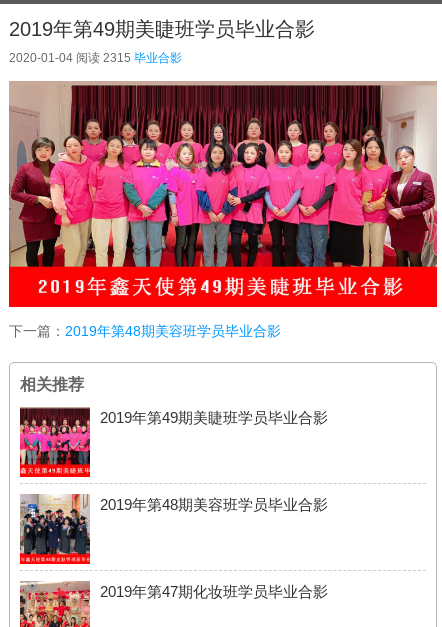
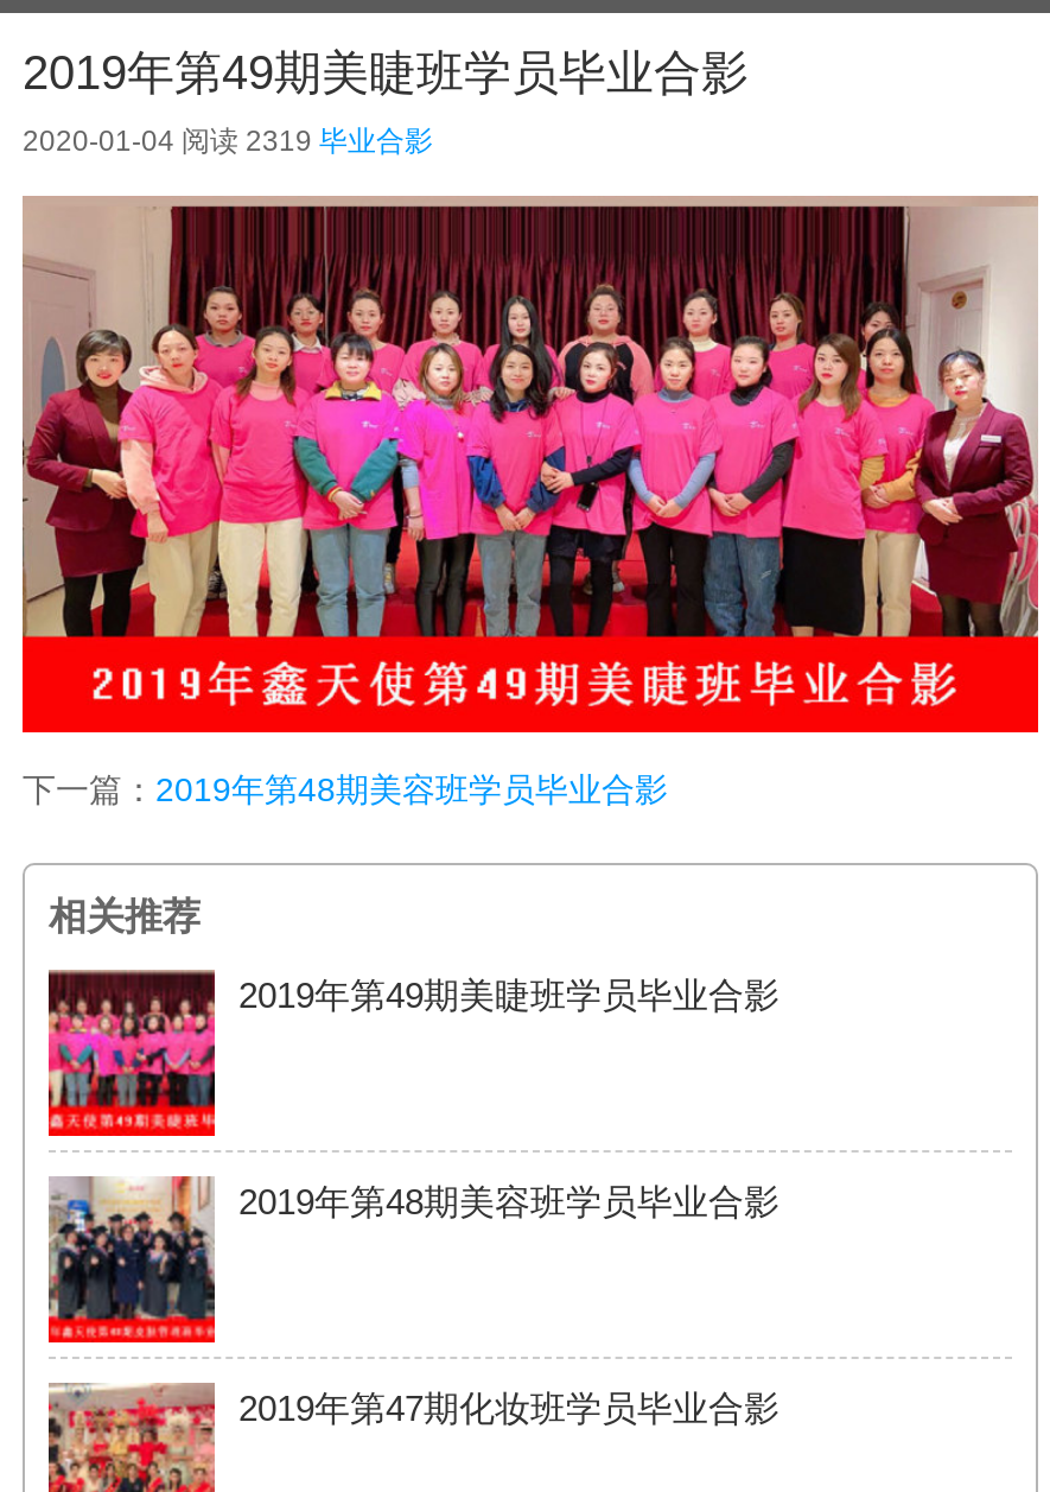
[9,51,182,65] 2020-01-04 阅读 2315 毕业合影 -> [23,125,433,158] 2020-01-04 阅读 2319 毕业合影

